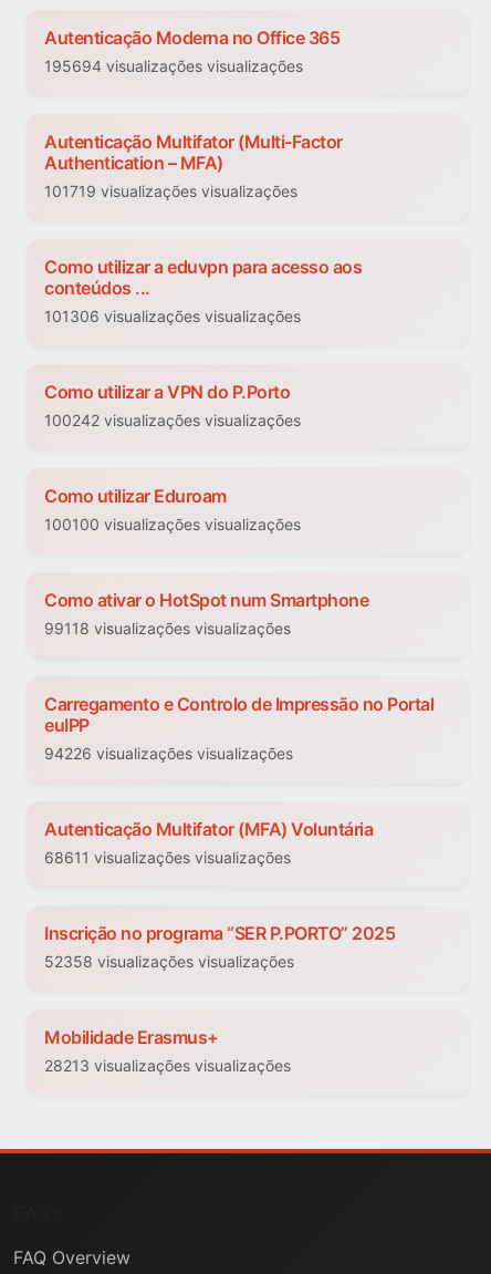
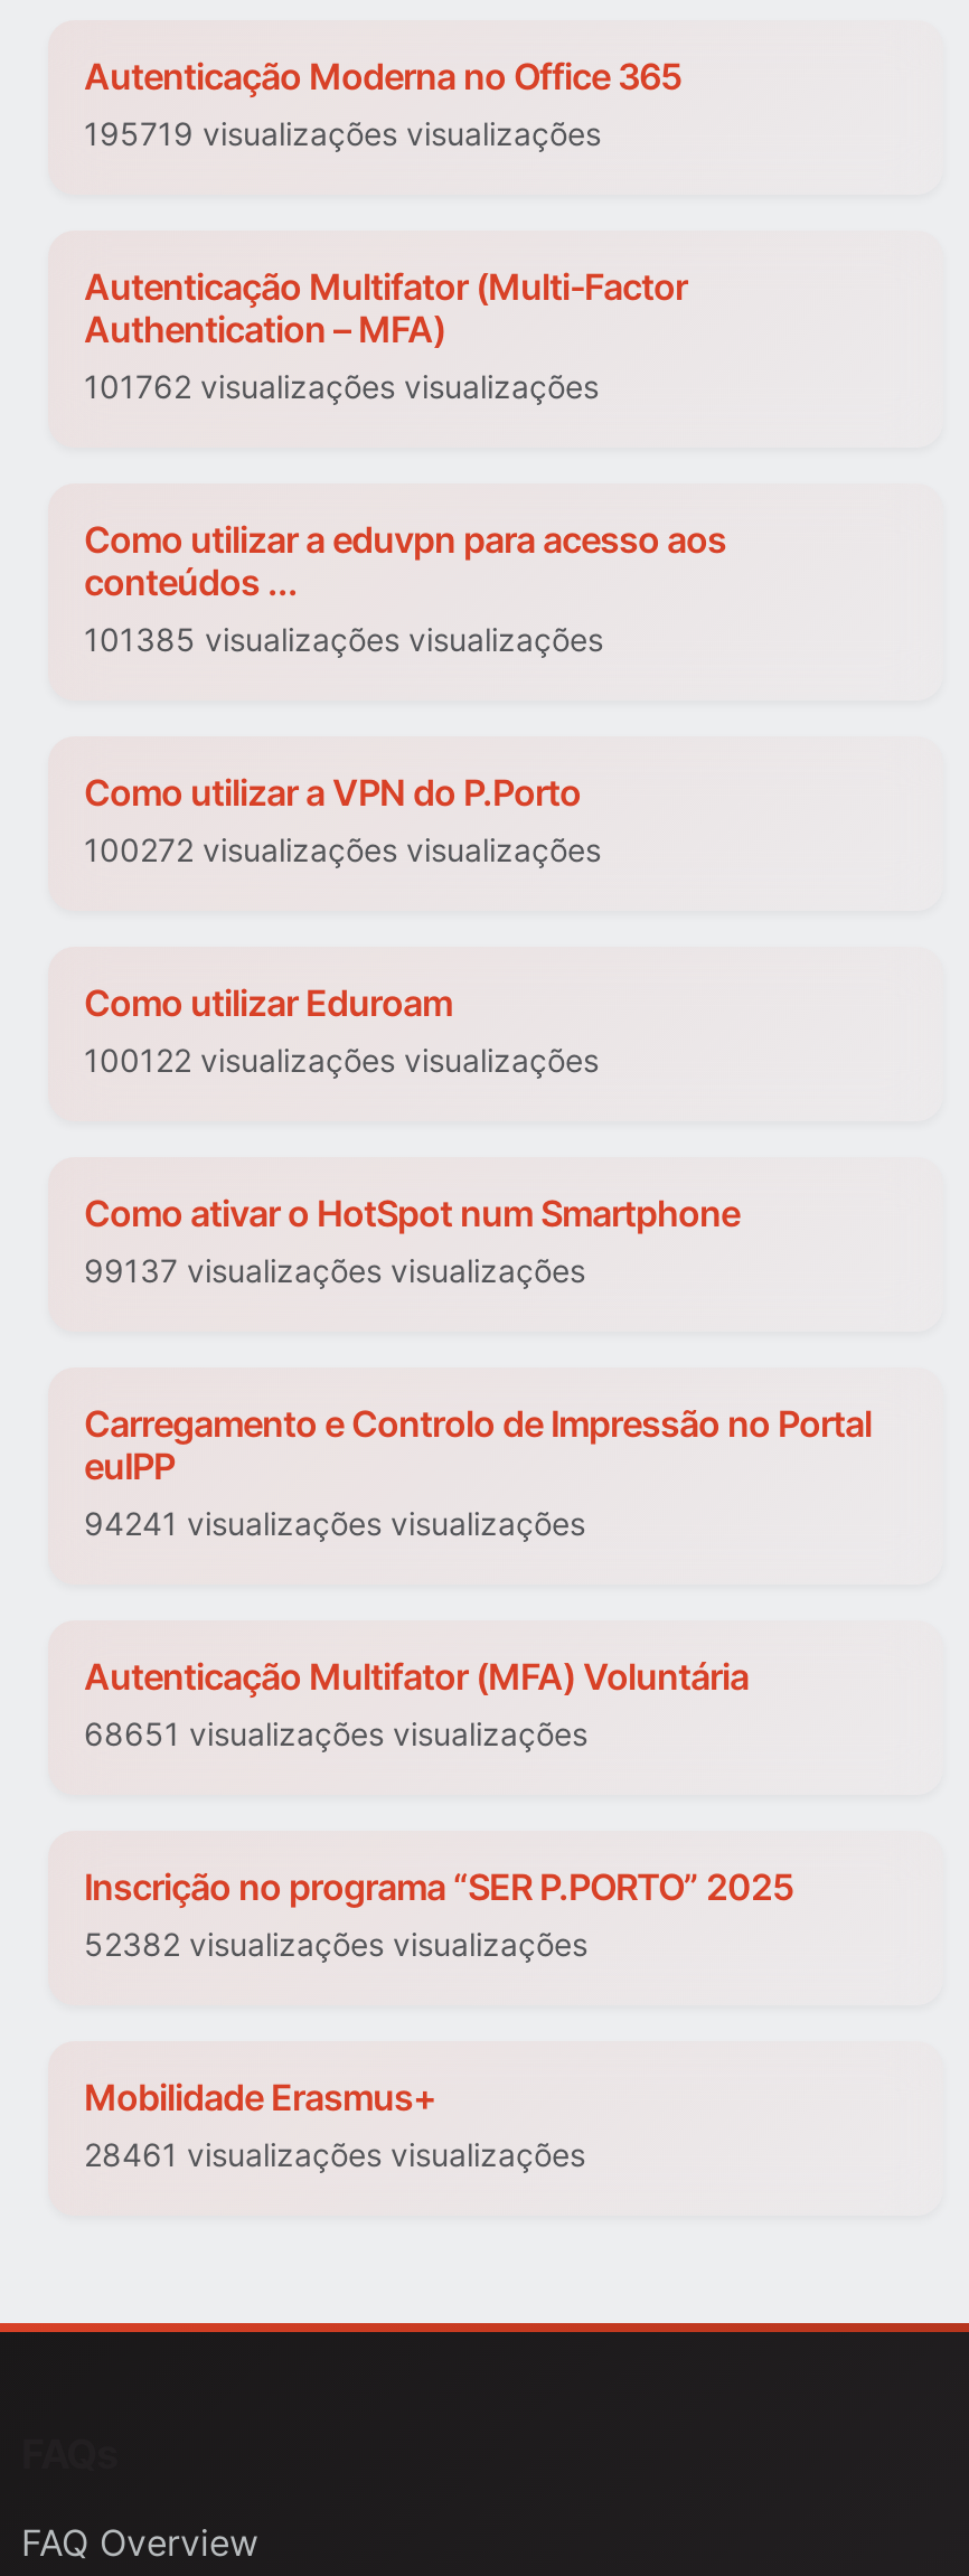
[44,57,303,76] 195694 visualizações visualizações -> [84,115,601,153] 195719 visualizações visualizações
[44,182,297,201] 101719 visualizações visualizações -> [84,368,599,406] 101762 visualizações visualizações
[44,307,301,326] 101306 visualizações visualizações -> [84,621,603,659] 101385 visualizações visualizações
[44,411,301,430] 100242 visualizações visualizações -> [84,831,601,869] 100272 visualizações visualizações
[44,515,301,534] 100100 visualizações visualizações -> [84,1042,599,1080] 100122 visualizações visualizações
[44,619,291,638] 99118 visualizações visualizações -> [84,1252,585,1290] 99137 visualizações visualizações
[44,744,293,763] 94226 visualizações visualizações -> [84,1505,585,1543] 94241 visualizações visualizações
[44,848,291,867] 68611 visualizações visualizações -> [84,1715,587,1754] 68651 visualizações visualizações
[44,952,294,971] 52358 visualizações visualizações -> [84,1926,587,1964] 52382 visualizações visualizações
[44,1057,291,1075] 28213 visualizações visualizações -> [84,2136,585,2174] 28461 visualizações visualizações

